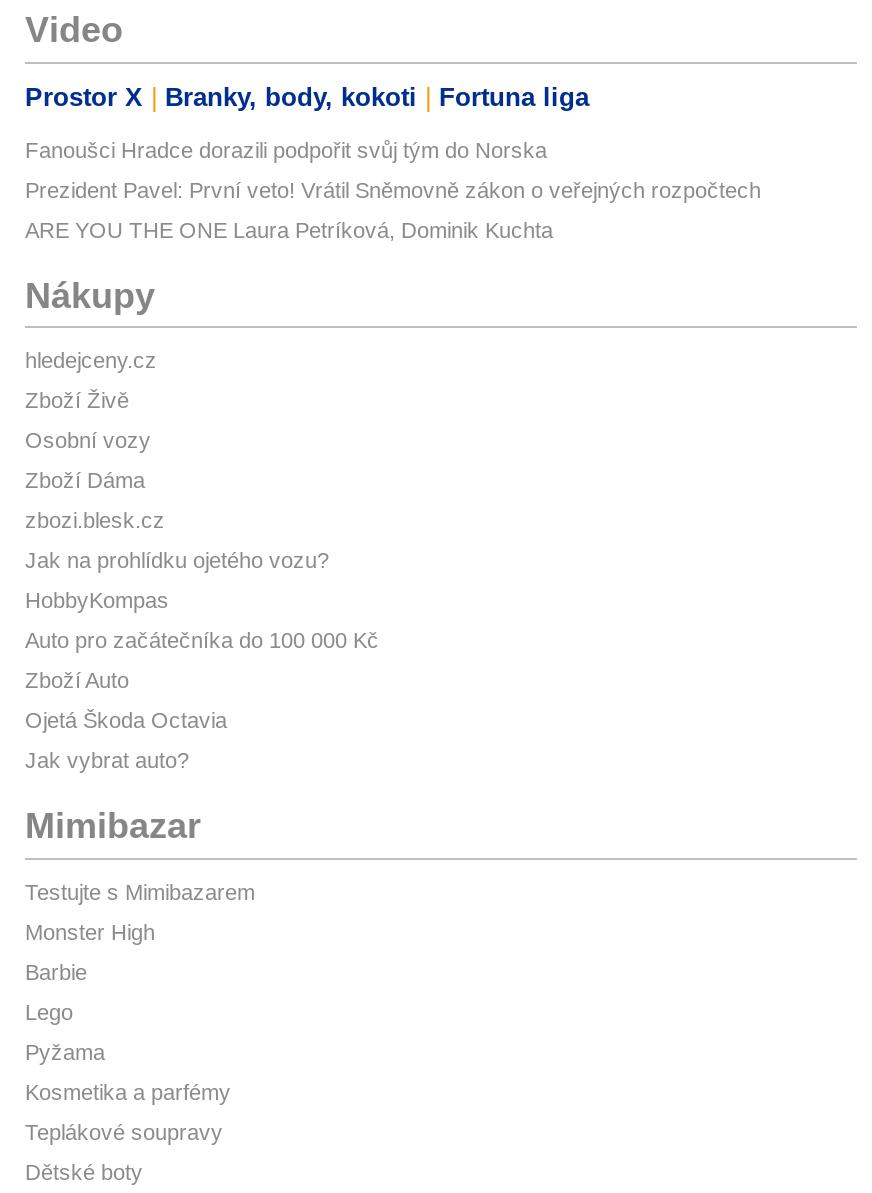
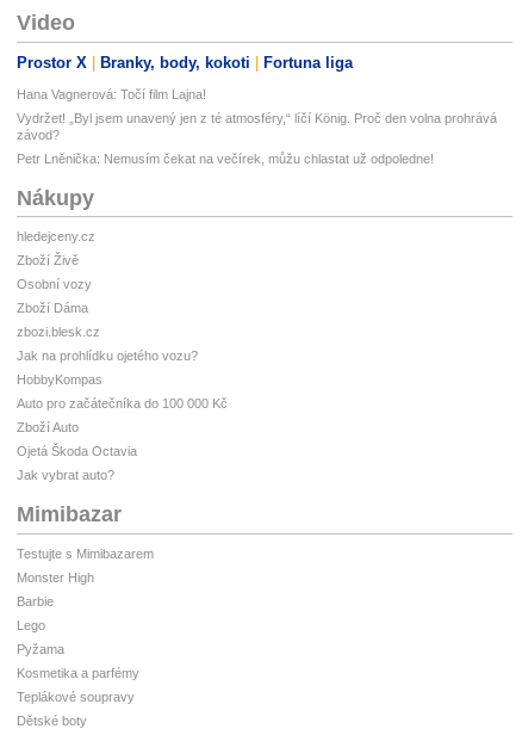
[25,138,547,162] Fanoušci Hradce dorazili podpořit svůj tým do Norska -> [17,87,206,101] Hana Vagnerová: Točí film Lajna!
[25,178,761,202] Prezident Pavel: První veto! Vrátil Sněmovně zákon o veřejných rozpočtech -> [17,111,497,142] Vydržet! „Byl jsem unavený jen z té atmosféry,“ líčí König. Proč den volna prohrává | závod?
[25,218,553,242] ARE YOU THE ONE Laura Petríková, Dominik Kuchta -> [17,151,434,166] Petr Lněnička: Nemusím čekat na večírek, můžu chlastat už odpoledne!

